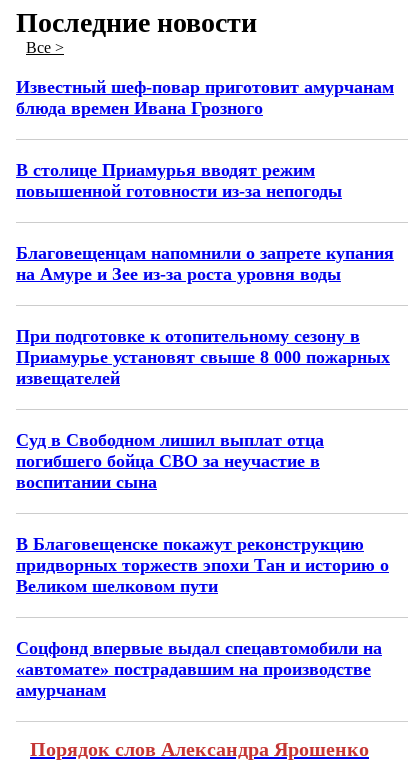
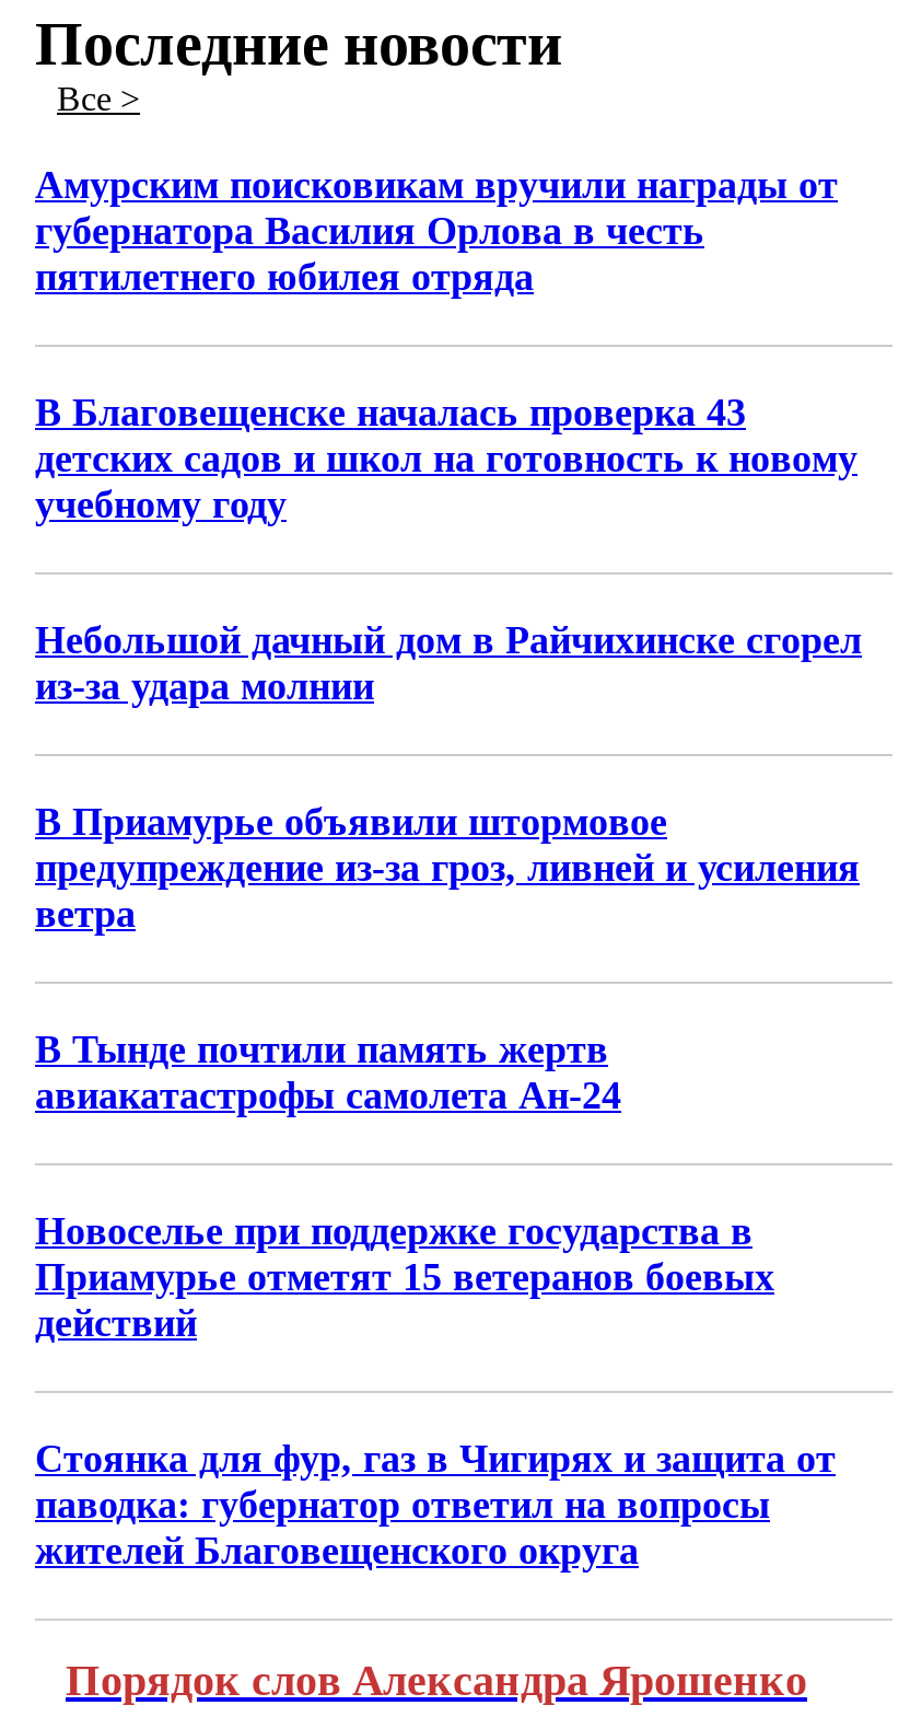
[16,77,394,118] Известный шеф-повар приготовит амурчанам | блюда времен Ивана Грозного -> [35,164,838,299] Амурским поисковикам вручили награды от | губернатора Василия Орлова в честь | пятилетнего юбилея отряда
[16,160,342,201] В столице Приамурья вводят режим | повышенной готовности из-за непогоды -> [35,391,857,527] В Благовещенске началась проверка 43 | детских садов и школ на готовность к новому | учебному году
[16,243,394,284] Благовещенцам напомнили о запрете купания | на Амуре и Зее из-за роста уровня воды -> [35,619,862,709] Небольшой дачный дом в Райчихинске сгорел | из-за удара молнии
[16,326,390,388] При подготовке к отопительному сезону в | Приамурье установят свыше 8 000 пожарных | извещателей -> [35,801,860,936] В Приамурье объявили штормовое | предупреждение из-за гроз, ливней и усиления | ветра
[16,430,324,492] Суд в Свободном лишил выплат отца | погибшего бойца СВО за неучастие в | воспитании сына -> [35,1028,621,1118] В Тынде почтили память жертв | авиакатастрофы самолета Ан-24
[16,534,389,596] В Благовещенске покажут реконструкцию | придворных торжеств эпохи Тан и историю о | Великом шелковом пути -> [35,1210,774,1346] Новоселье при поддержке государства в | Приамурье отметят 15 ветеранов боевых | действий
[16,638,382,700] Соцфонд впервые выдал спецавтомобили на | «автомате» пострадавшим на производстве | амурчанам -> [35,1438,836,1573] Стоянка для фур, газ в Чигирях и защита от | паводка: губернатор ответил на вопросы | жителей Благовещенского округа

